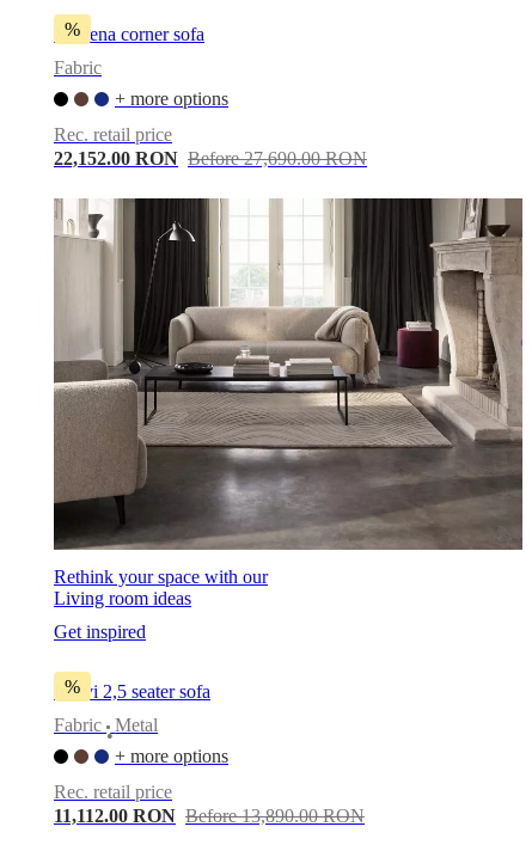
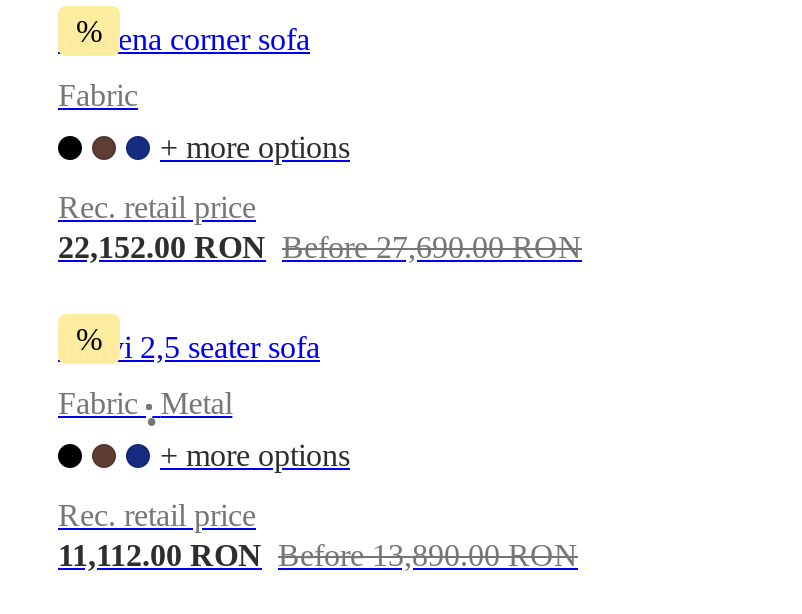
[53,197,524,642] [image] | Rethink your space with our | Living room ideas | Get inspired -> none

